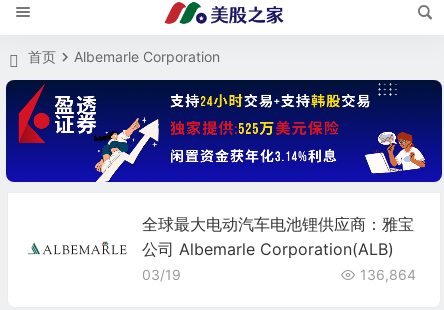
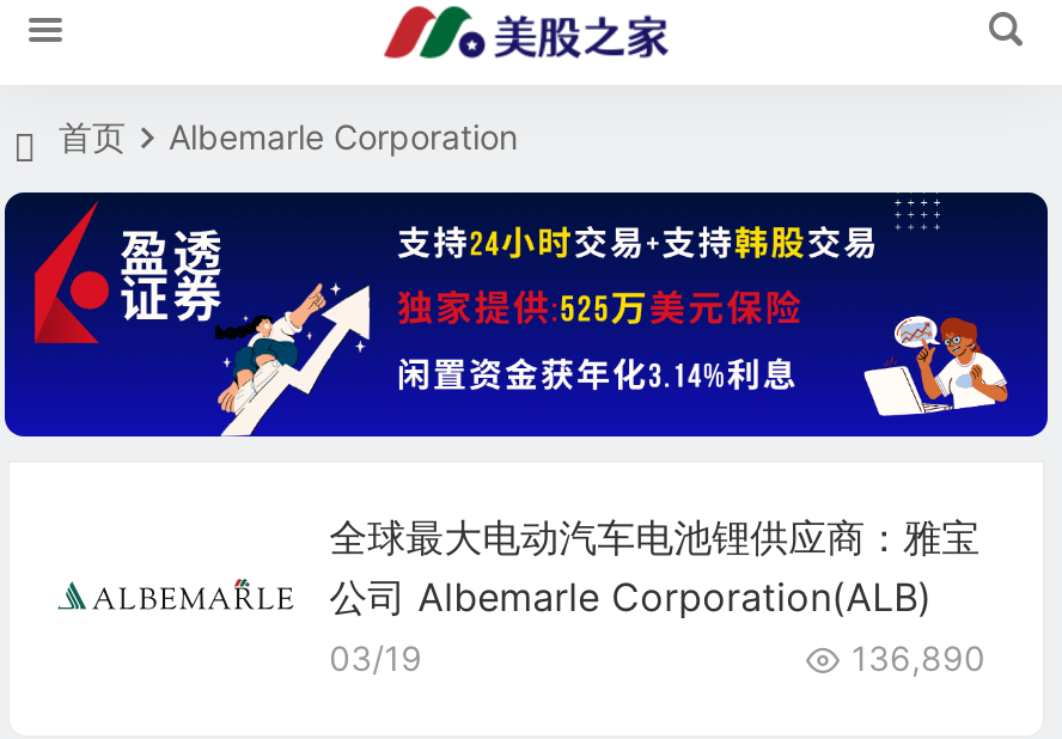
[360,266,416,283] 136,864 -> [852,638,985,679] 136,890

